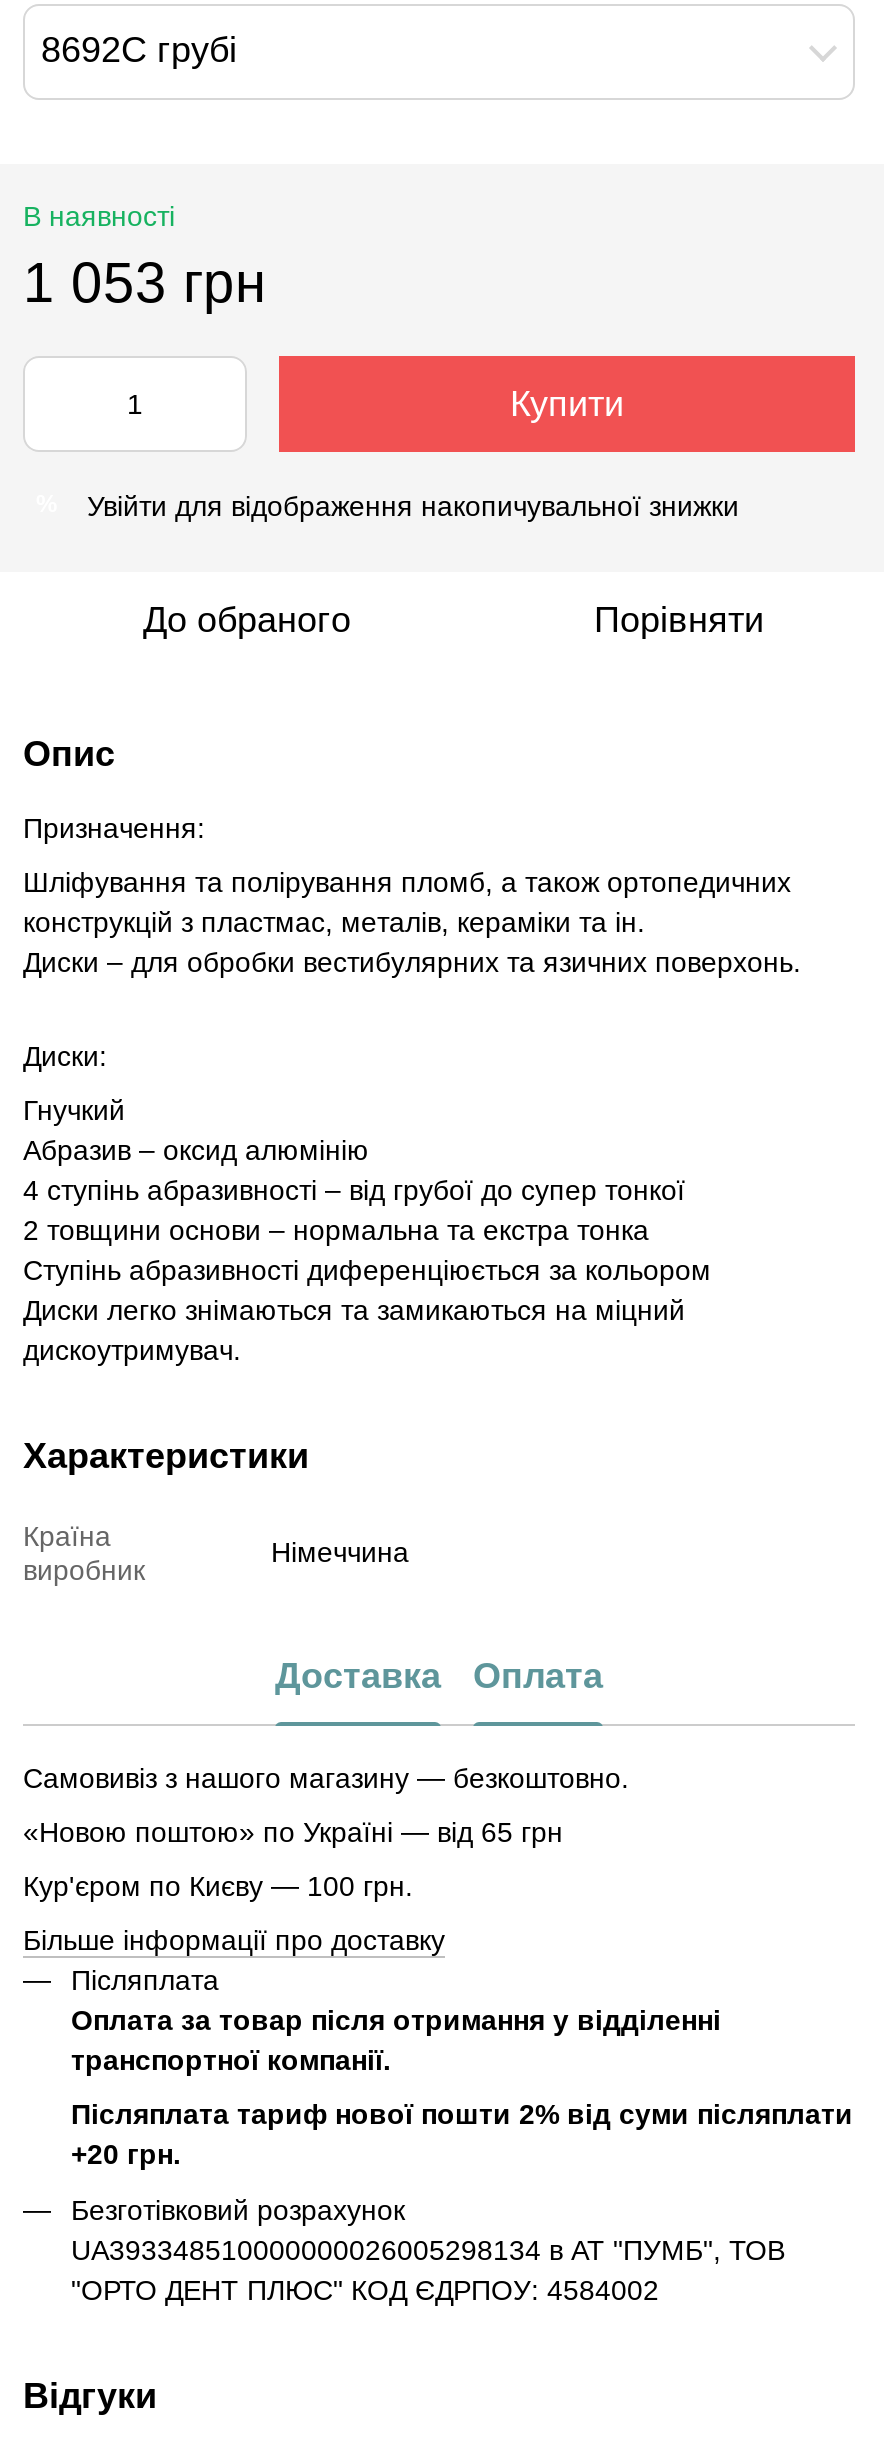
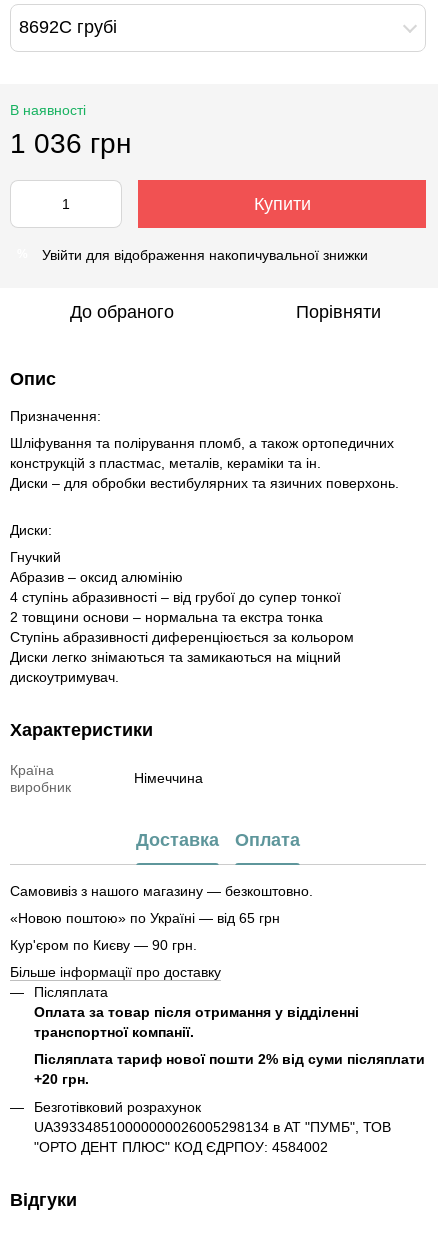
[23,251,265,313] 1 053 грн -> [10,128,131,159] 1 036 грн
[23,1869,413,1901] Кур'єром по Києву — 100 грн. -> [10,937,197,953] Кур'єром по Києву — 90 грн.

